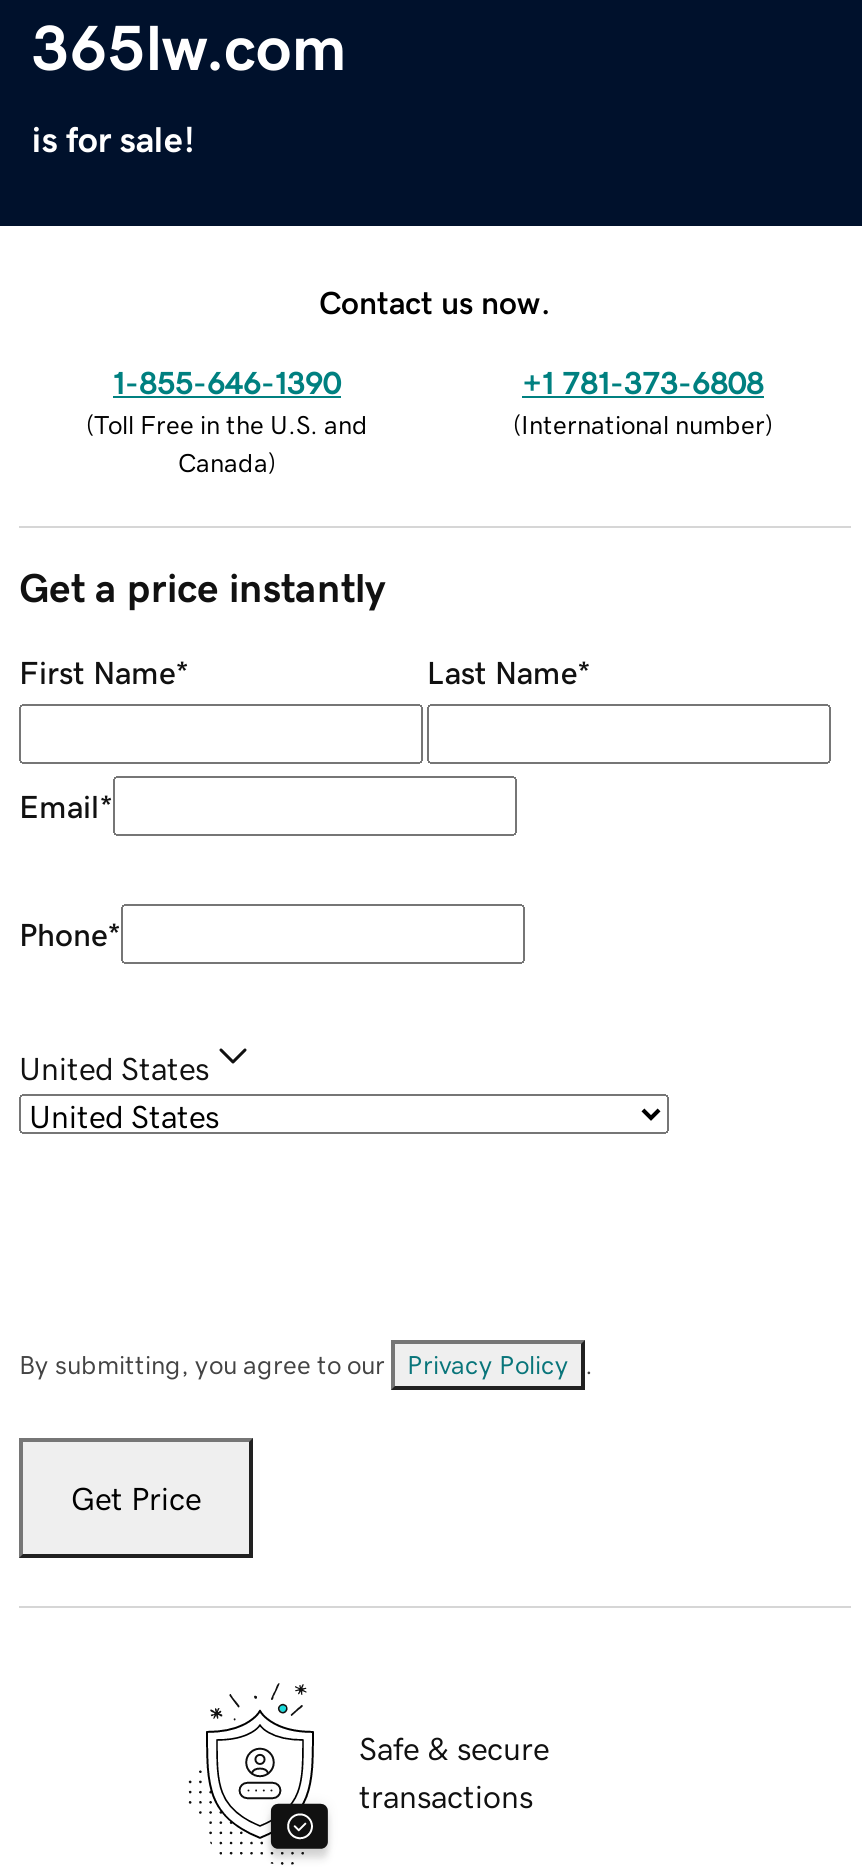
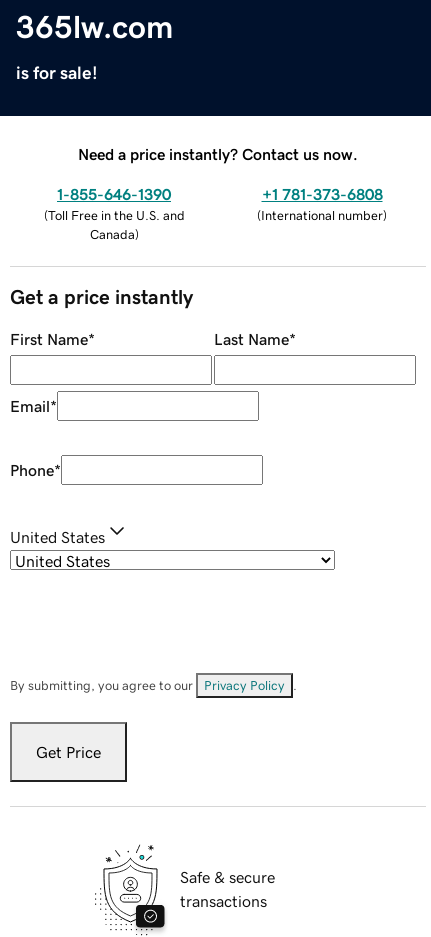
[319,285,551,317] Contact us now. -> [78,146,358,162] Need a price instantly? Contact us now.

